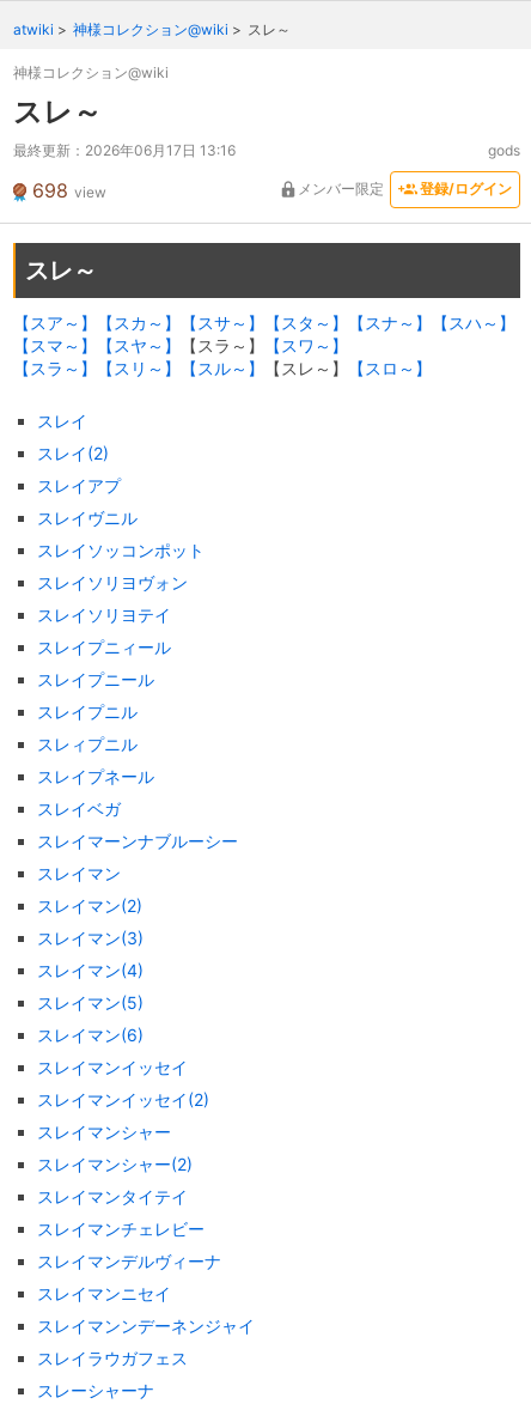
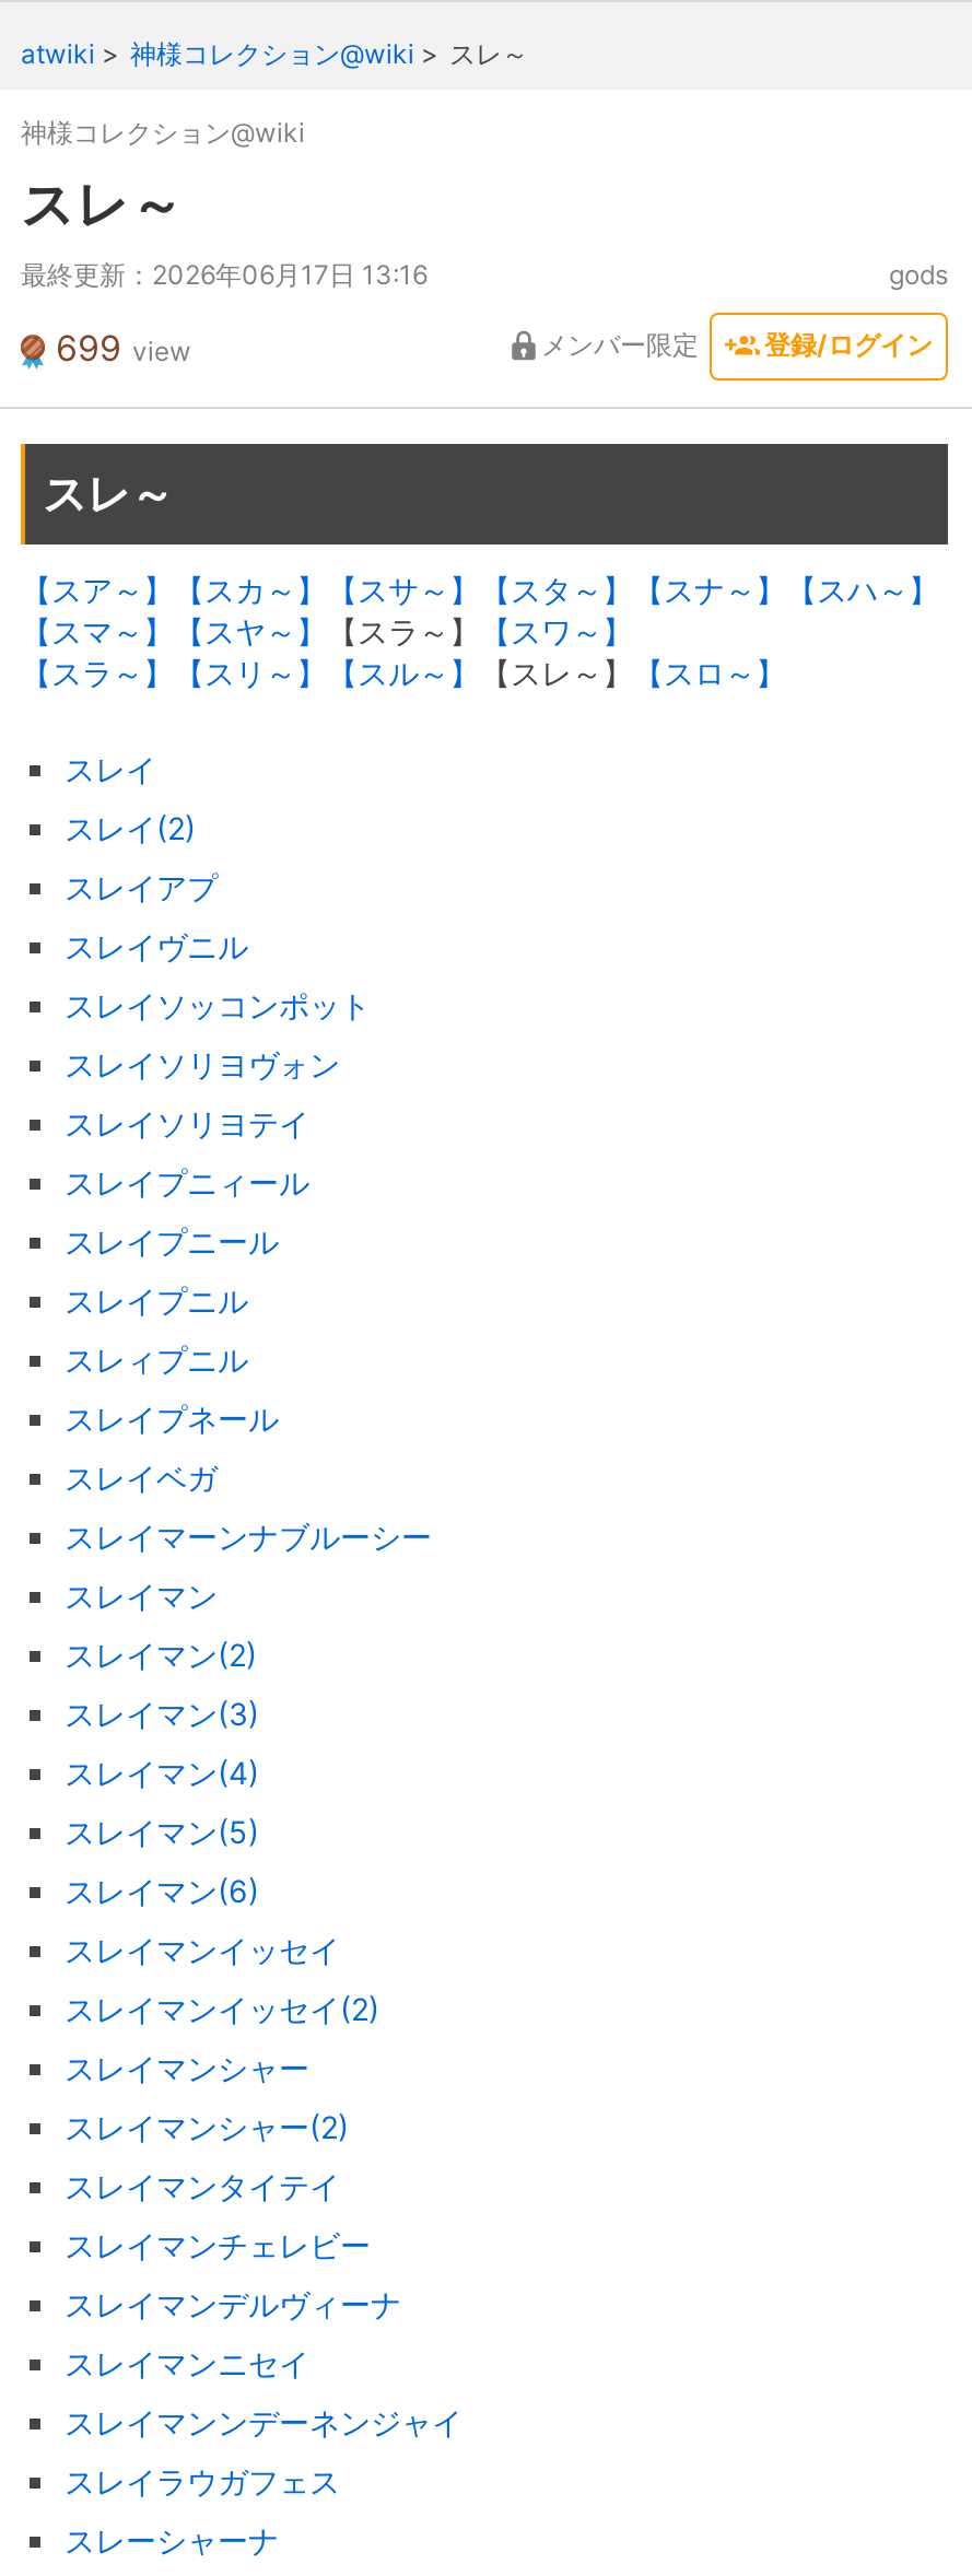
[32,178,106,202] 698 view -> [56,325,191,368] 699 view

